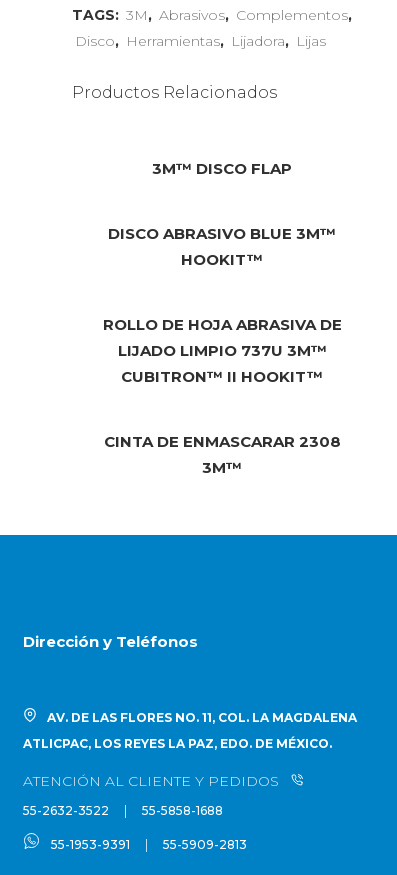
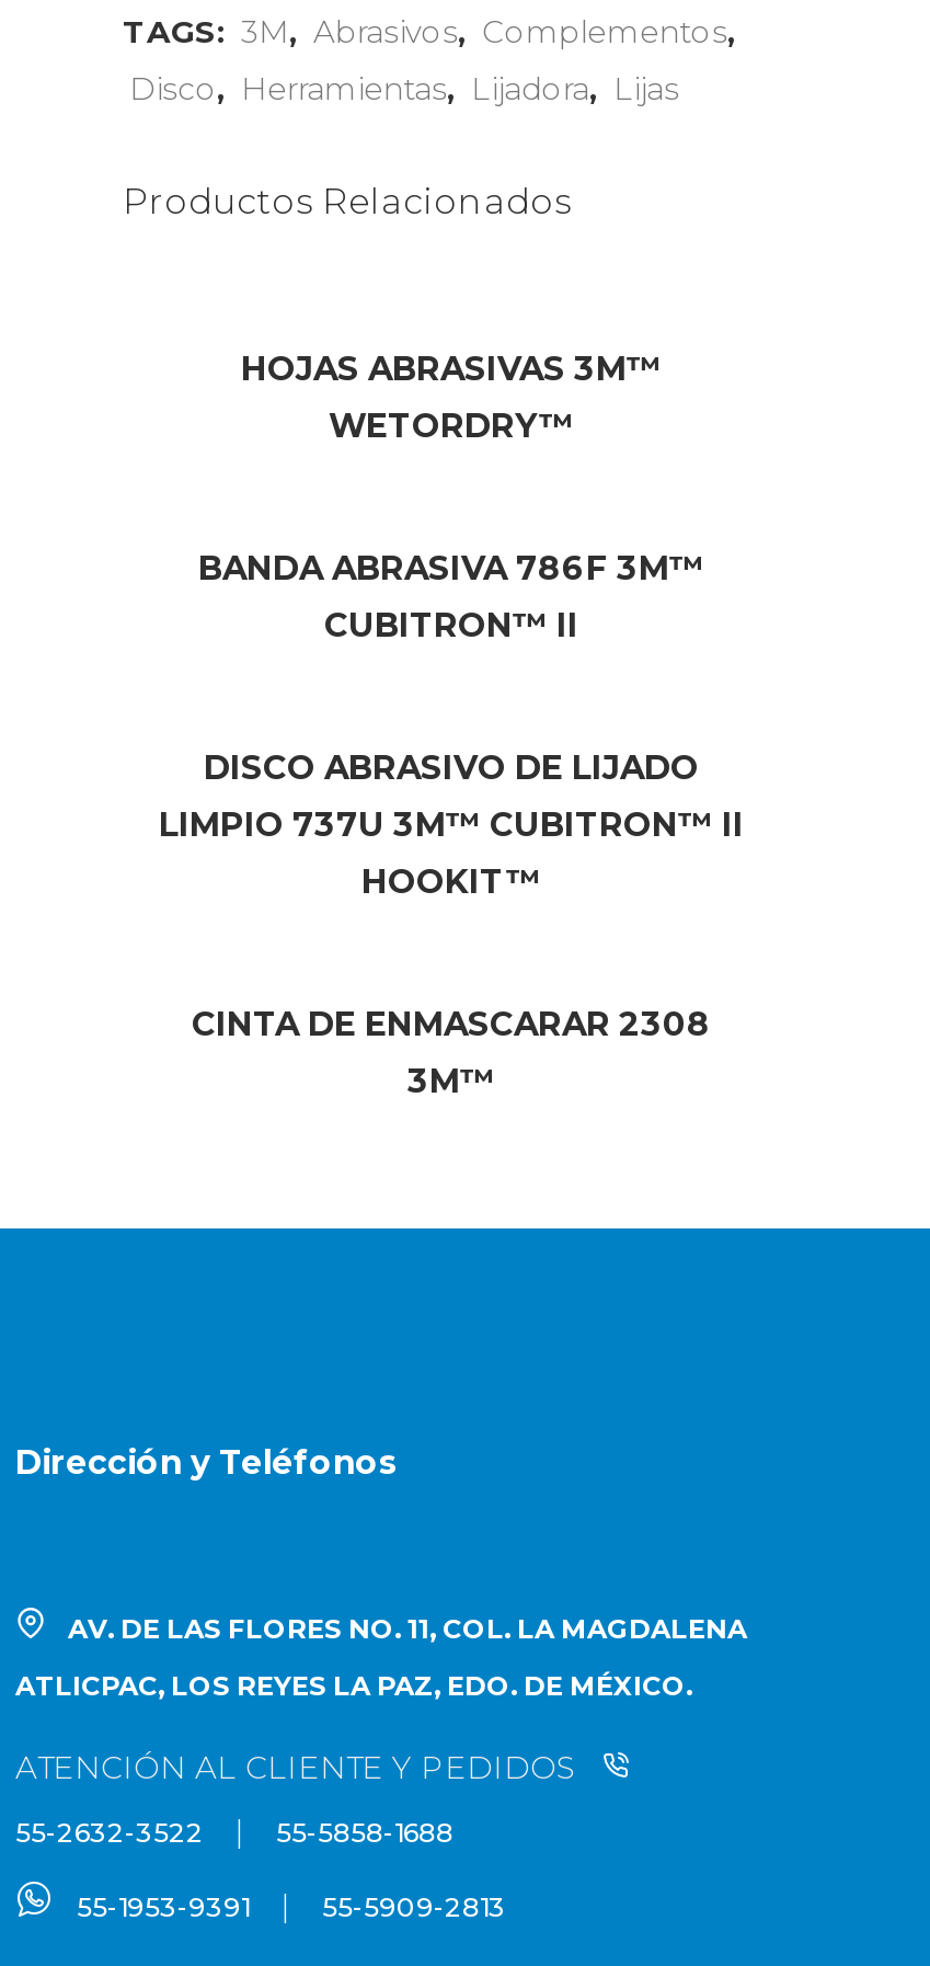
[108,159,336,243] 3M™ DISCO FLAP | DISCO ABRASIVO BLUE 3M™ -> [159,347,744,845] HOJAS ABRASIVAS 3M™ | WETORDRY™ | BANDA ABRASIVA 786F 3M™ | CUBITRON™ II | DISCO ABRASIVO DE LIJADO | LIMPIO 737U 3M™ CUBITRON™ II
moved [181,250,263,269] -> [361,860,541,902]: HOOKIT™
[102,315,341,386] ROLLO DE HOJA ABRASIVA DE | LIJADO LIMPIO 737U 3M™ | CUBITRON™ II HOOKIT™ -> none

